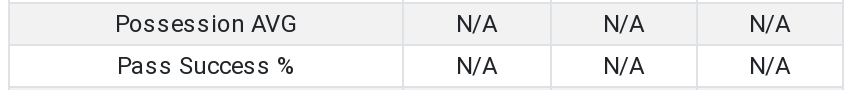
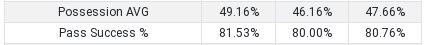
[456,10,791,38] N/A | N/A | N/A -> [218,5,405,19] 49.16% | 46.16% | 47.66%
[456,52,791,80] N/A | N/A | N/A -> [218,26,405,40] 81.53% | 80.00% | 80.76%

